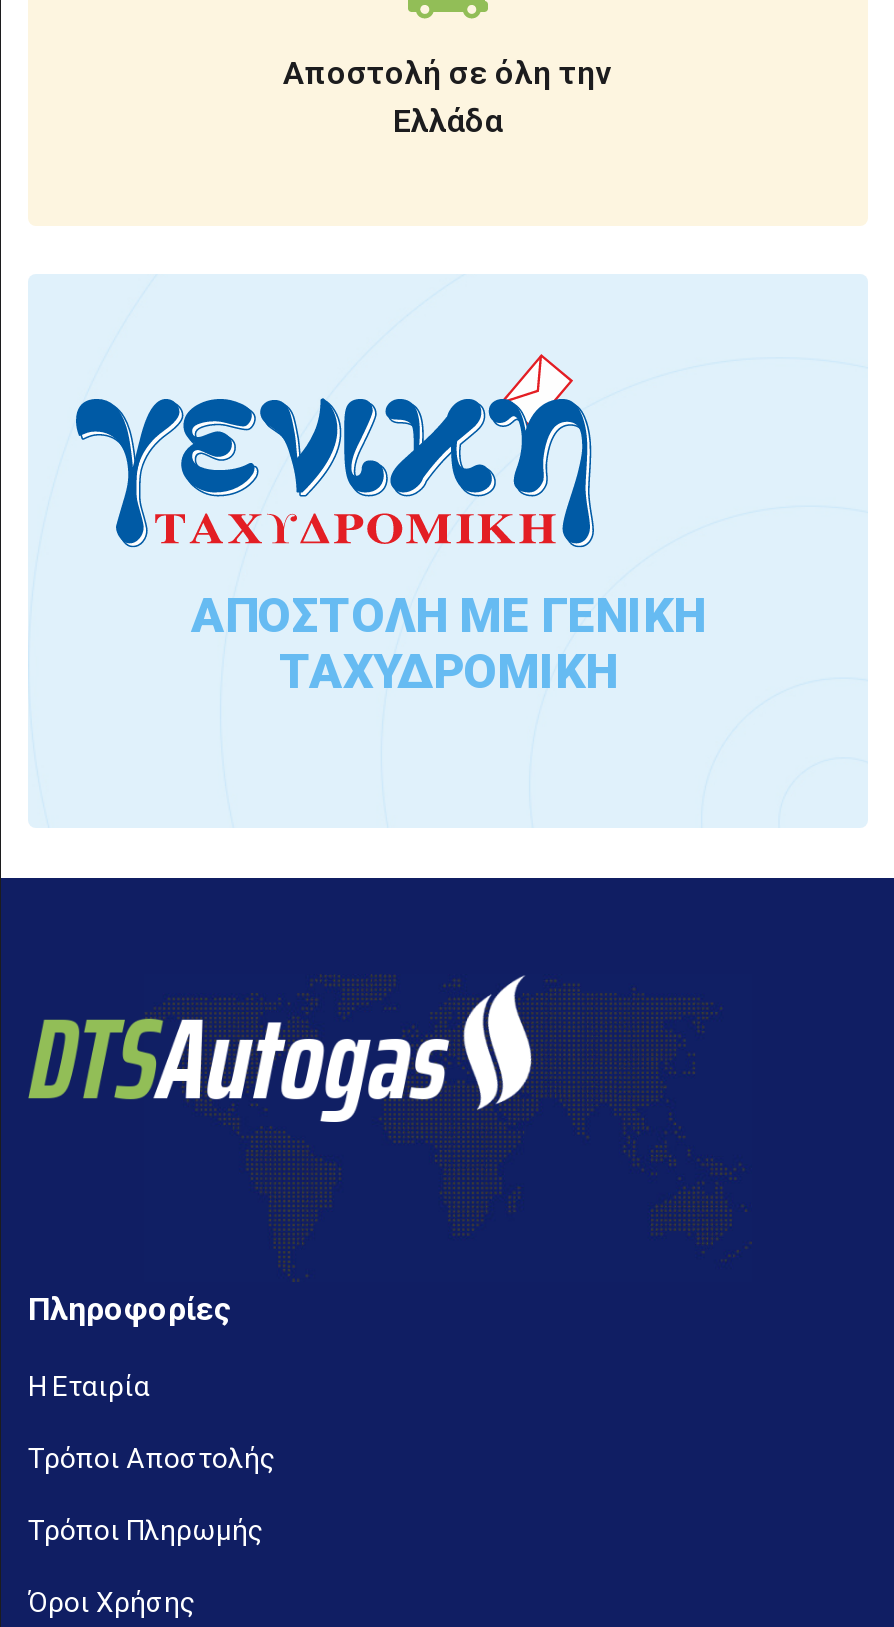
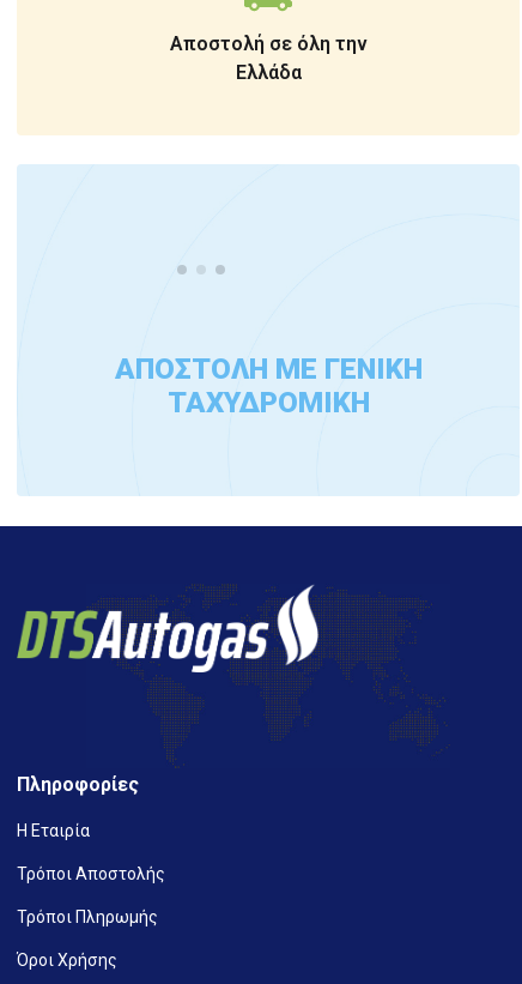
[74,352,596,550] [image] -> none

